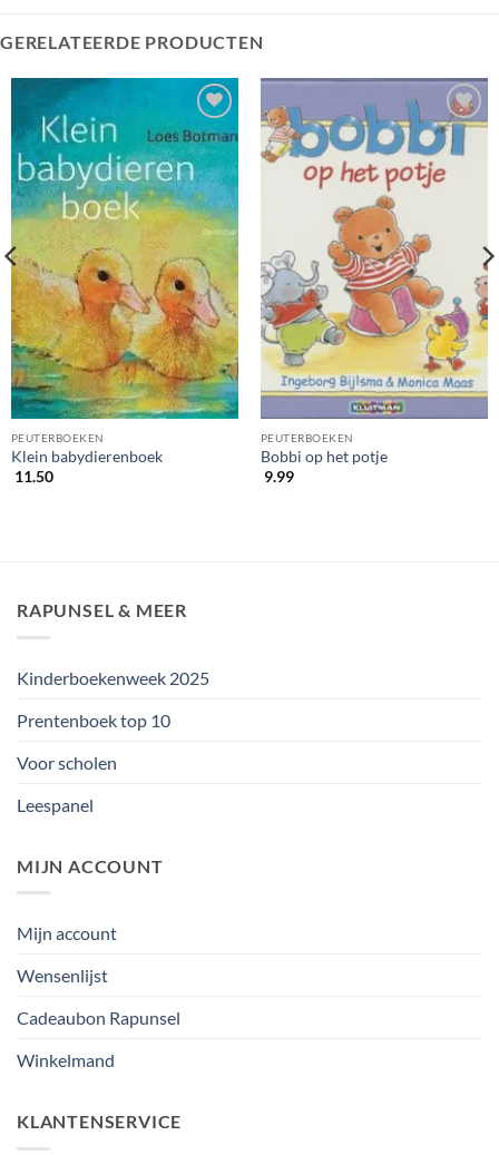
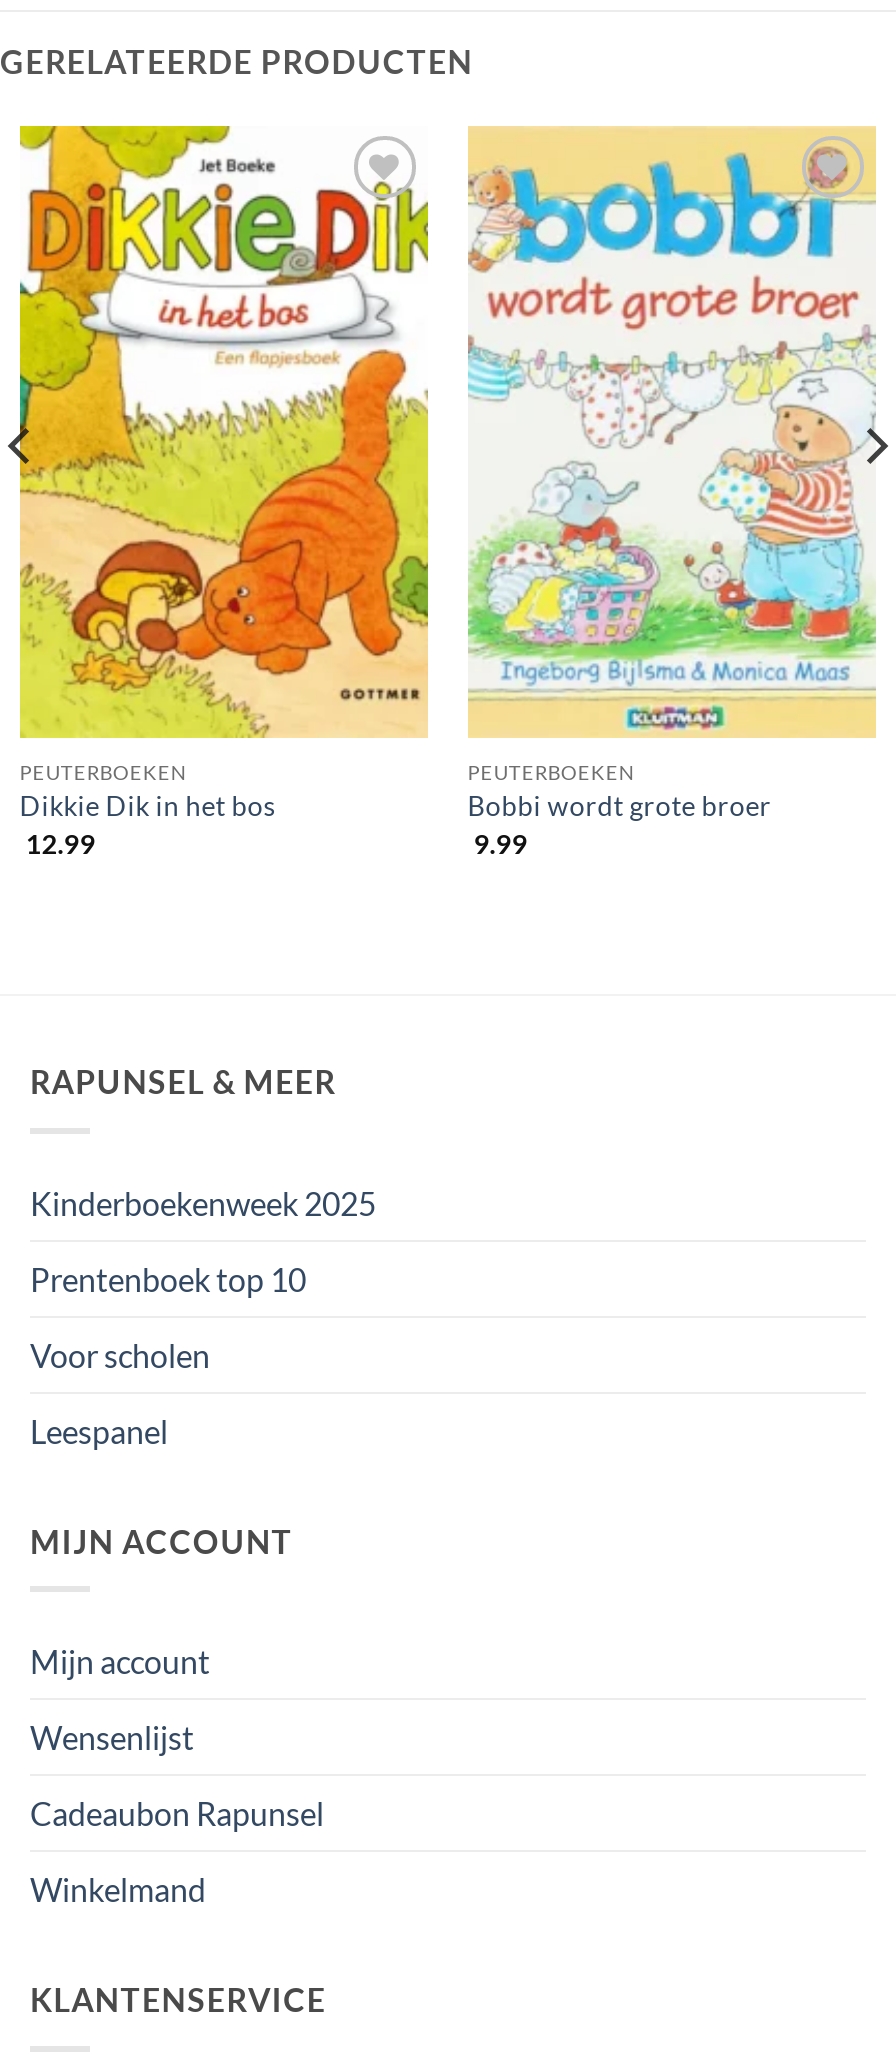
[10,77,239,486] [image] | Klein babydierenboek | 11.50 -> [18,124,430,859] [image] | Dikkie Dik in het bos | 12.99
[260,77,489,466] [image] | Bobbi op het potje -> [466,126,878,822] [image] | Bobbi wordt grote broer

